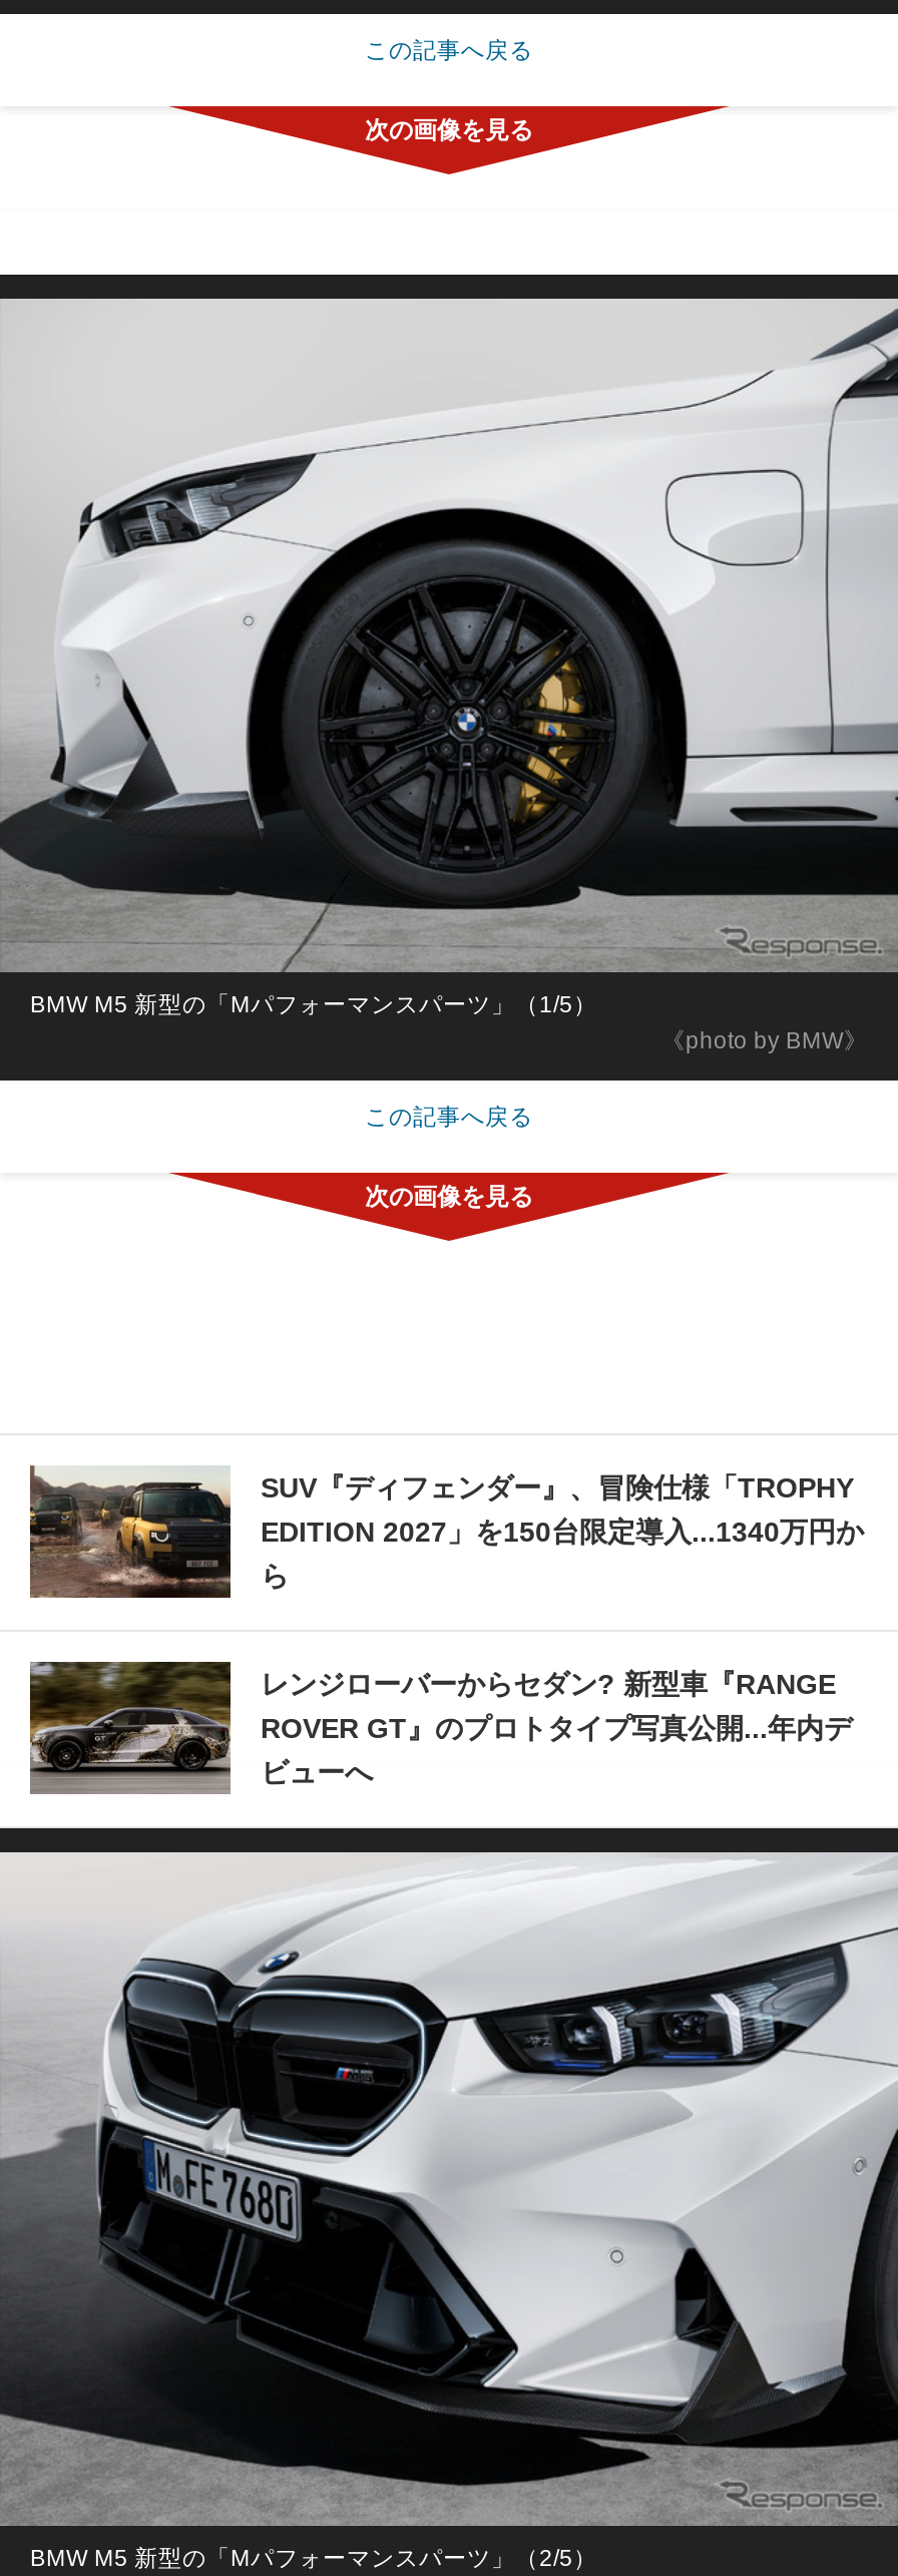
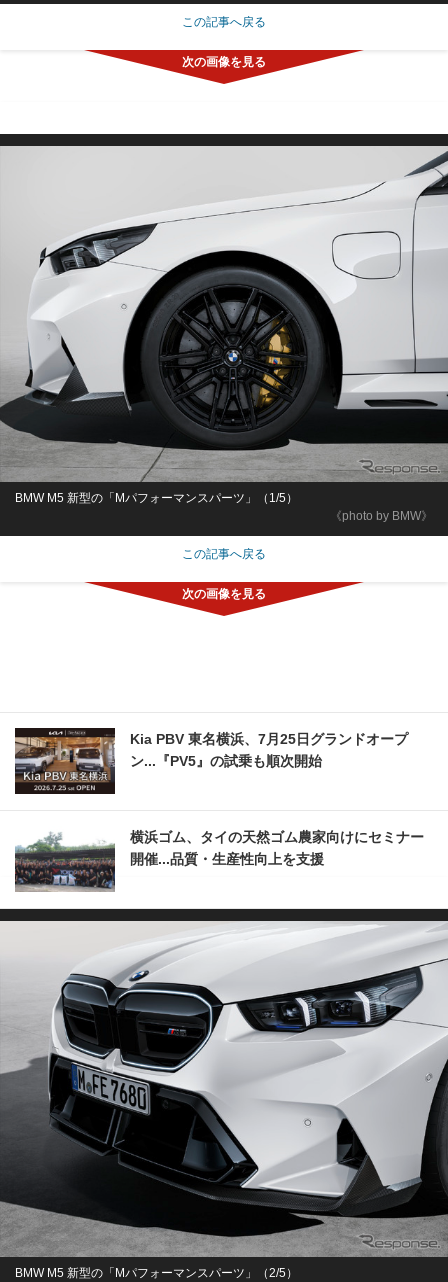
[30,1465,864,1600] [image] | SUV『ディフェンダー』、冒険仕様「TROPHY | EDITION 2027」を150台限定導入...1340万円か | ら -> [15,727,408,795] [image] | Kia PBV 東名横浜、7月25日グランドオープ | ン...『PV5』の試乗も順次開始
[28,1660,852,1792] [image] | レンジローバーからセダン? 新型車『RANGE | ROVER GT』のプロトタイプ写真公開...年内デ | ビューへ -> [15,826,424,890] [image] | 横浜ゴム、タイの天然ゴム農家向けにセミナー | 開催...品質・生産性向上を支援

